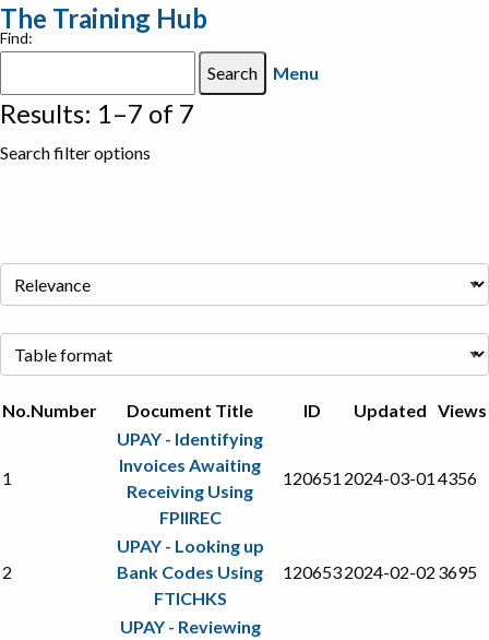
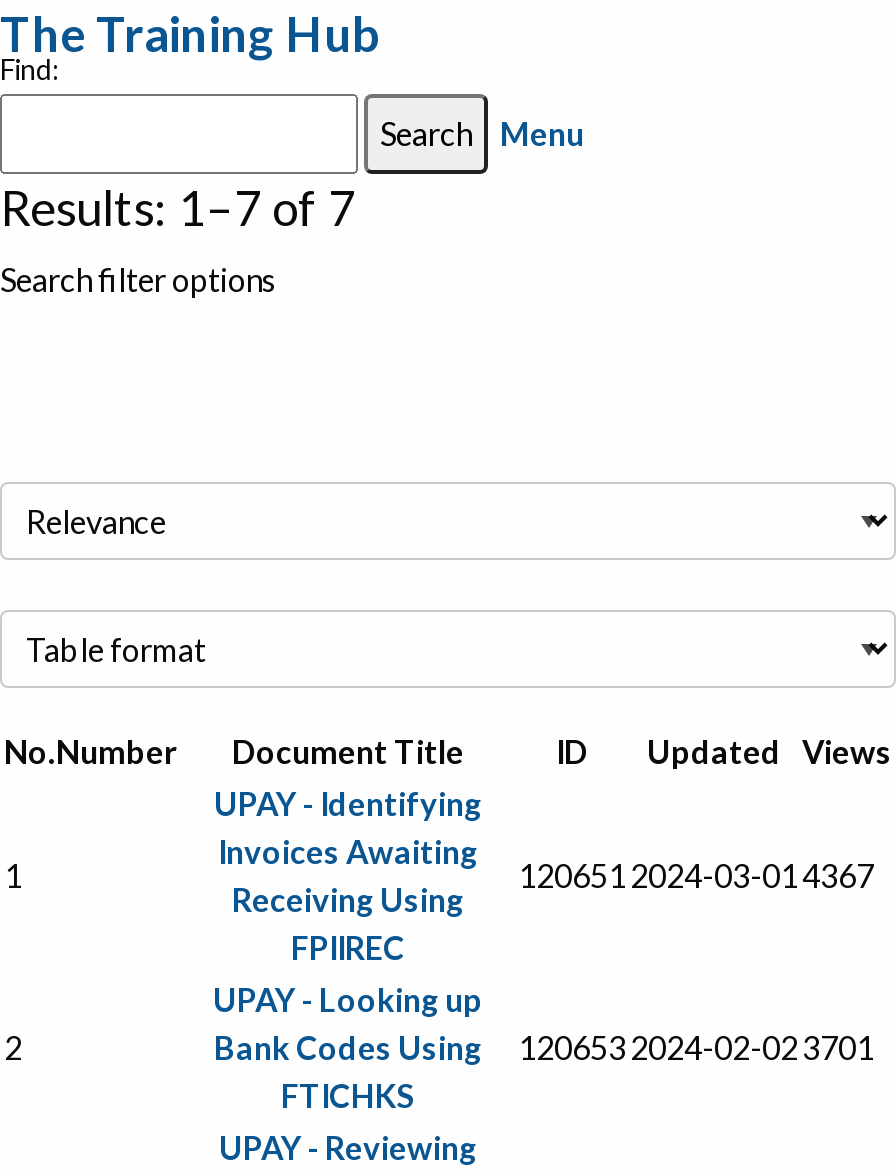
[283,467,477,488] 120651 2024-03-01 4356 -> [518,856,874,894] 120651 2024-03-01 4367
[117,561,477,582] Bank Codes Using 120653 2024-02-02 3695 -> [214,1028,874,1066] Bank Codes Using 120653 2024-02-02 3701

